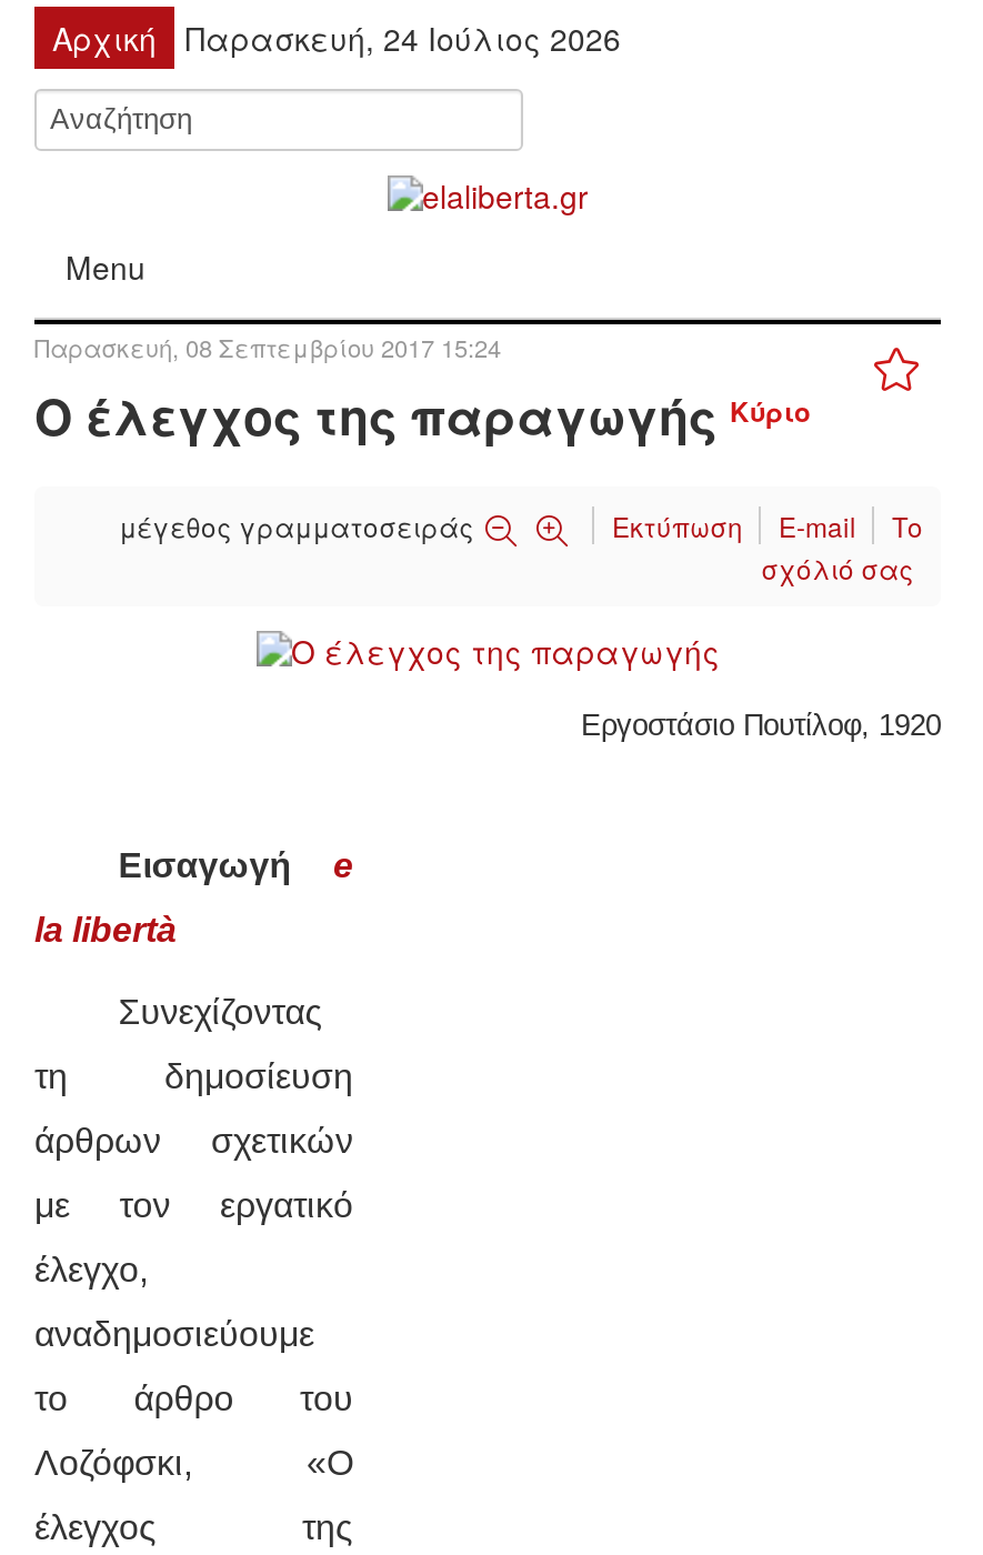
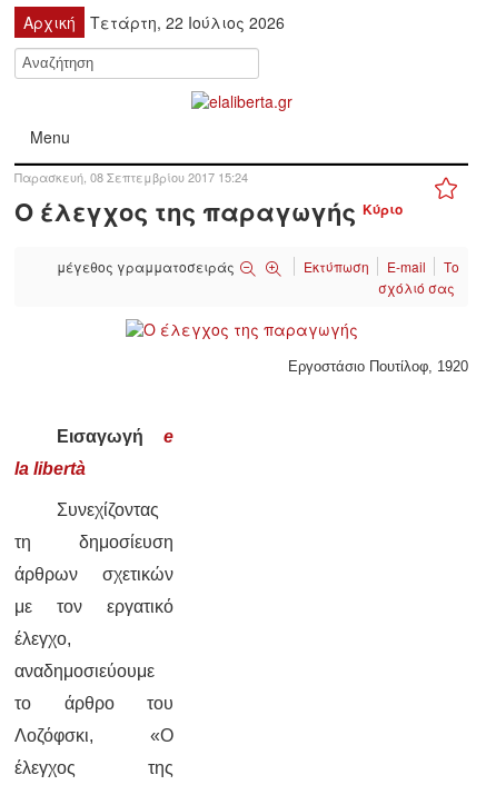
[185,16,621,60] Παρασκευή, 24 Ιούλιος 2026 -> [90,11,285,33] Τετάρτη, 22 Ιούλιος 2026

